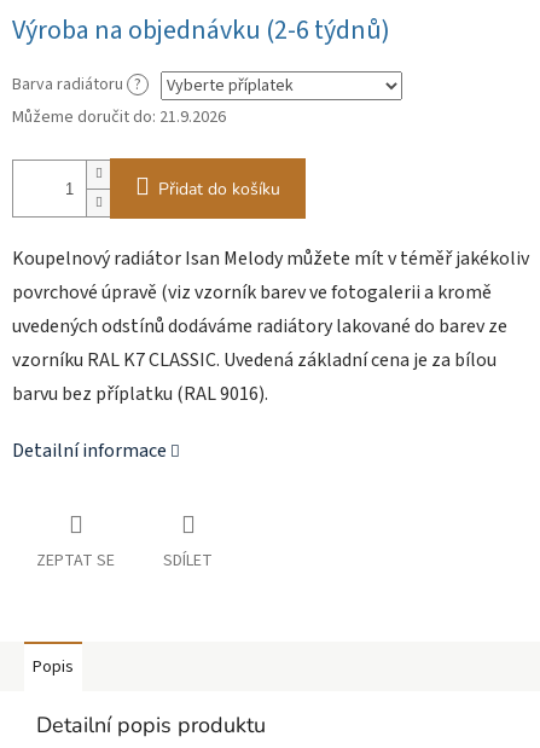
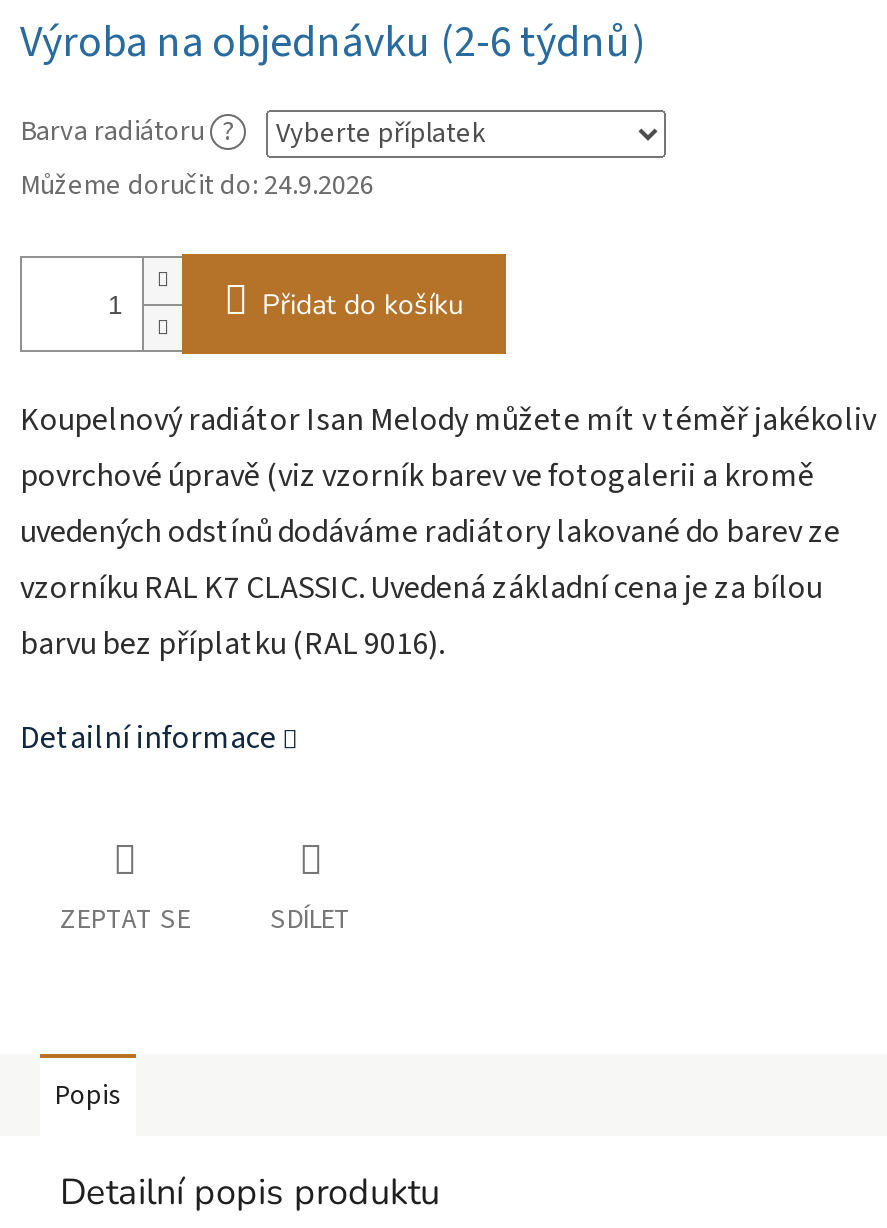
[12,105,226,129] Můžeme doručit do: 21.9.2026 -> [20,166,374,206] Můžeme doručit do: 24.9.2026

